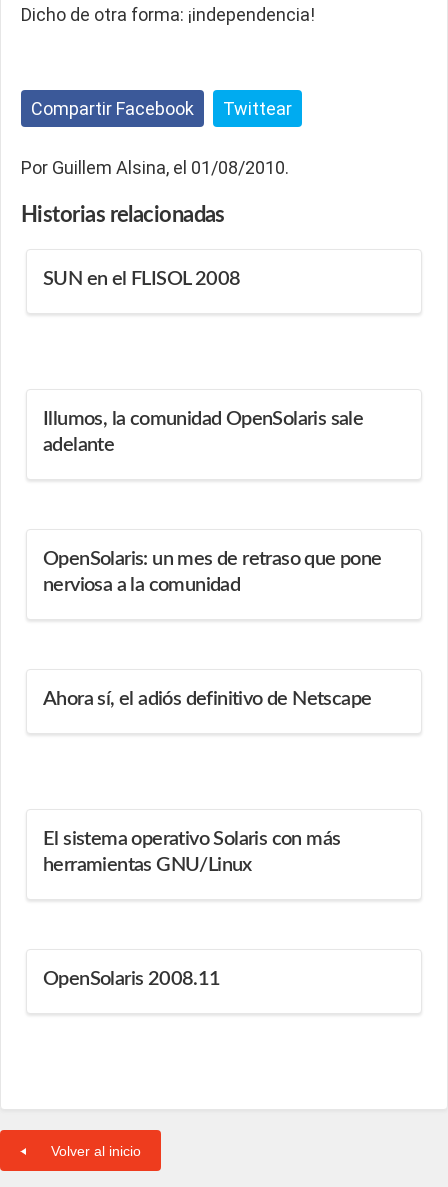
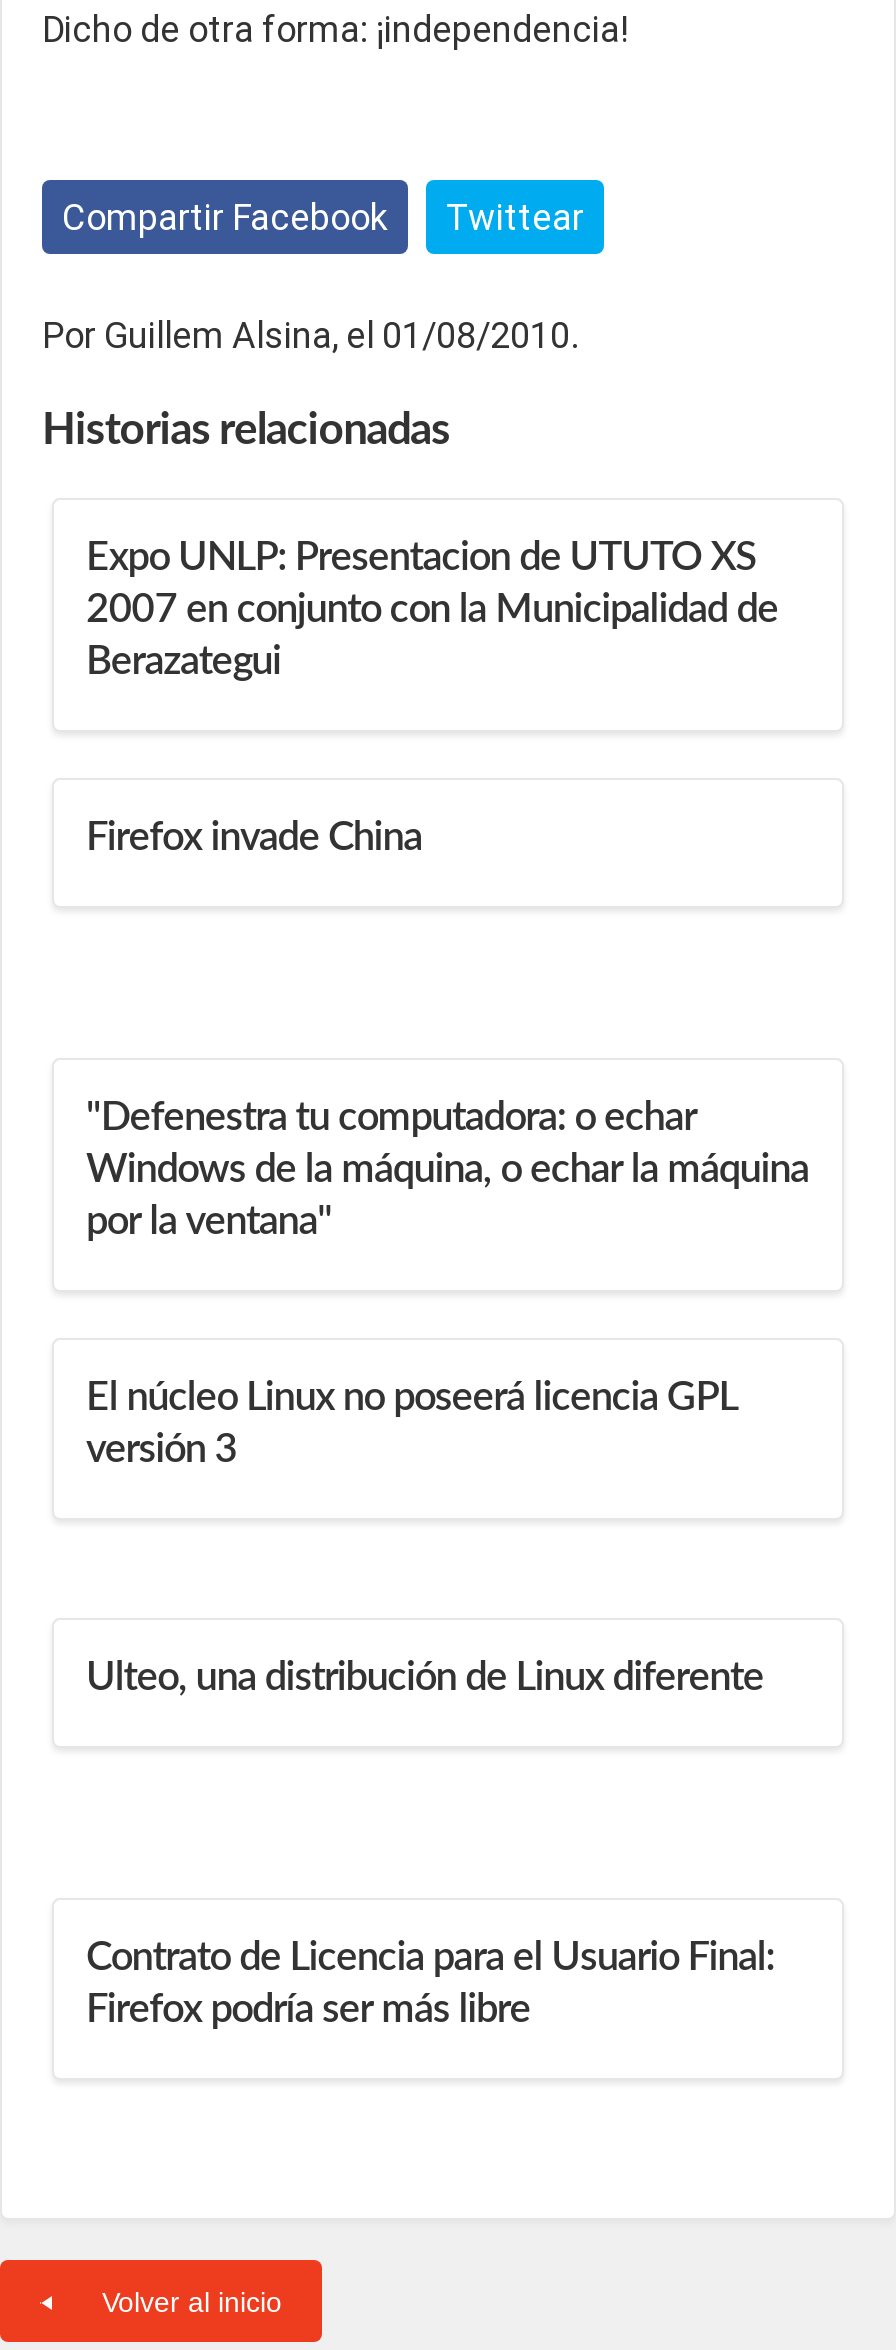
[43,269,240,289] SUN en el FLISOL 2008 -> [86,538,778,682] Expo UNLP: Presentacion de UTUTO XS | 2007 en conjunto con la Municipalidad de | Berazategui
[43,409,363,455] Illumos, la comunidad OpenSolaris sale | adelante -> [86,818,422,858] Firefox invade China
[43,549,382,595] OpenSolaris: un mes de retraso que pone | nerviosa a la comunidad -> [86,1098,809,1242] "Defenestra tu computadora: o echar | Windows de la máquina, o echar la máquina | por la ventana"
[43,689,371,709] Ahora sí, el adiós definitivo de Netscape -> [86,1378,735,1470] El núcleo Linux no poseerá licencia GPL | versión 3
[43,829,340,875] El sistema operativo Solaris con más | herramientas GNU/Linux -> [86,1658,764,1698] Ulteo, una distribución de Linux diferente
[43,969,221,989] OpenSolaris 2008.11 -> [86,1938,774,2030] Contrato de Licencia para el Usuario Final: | Firefox podría ser más libre

